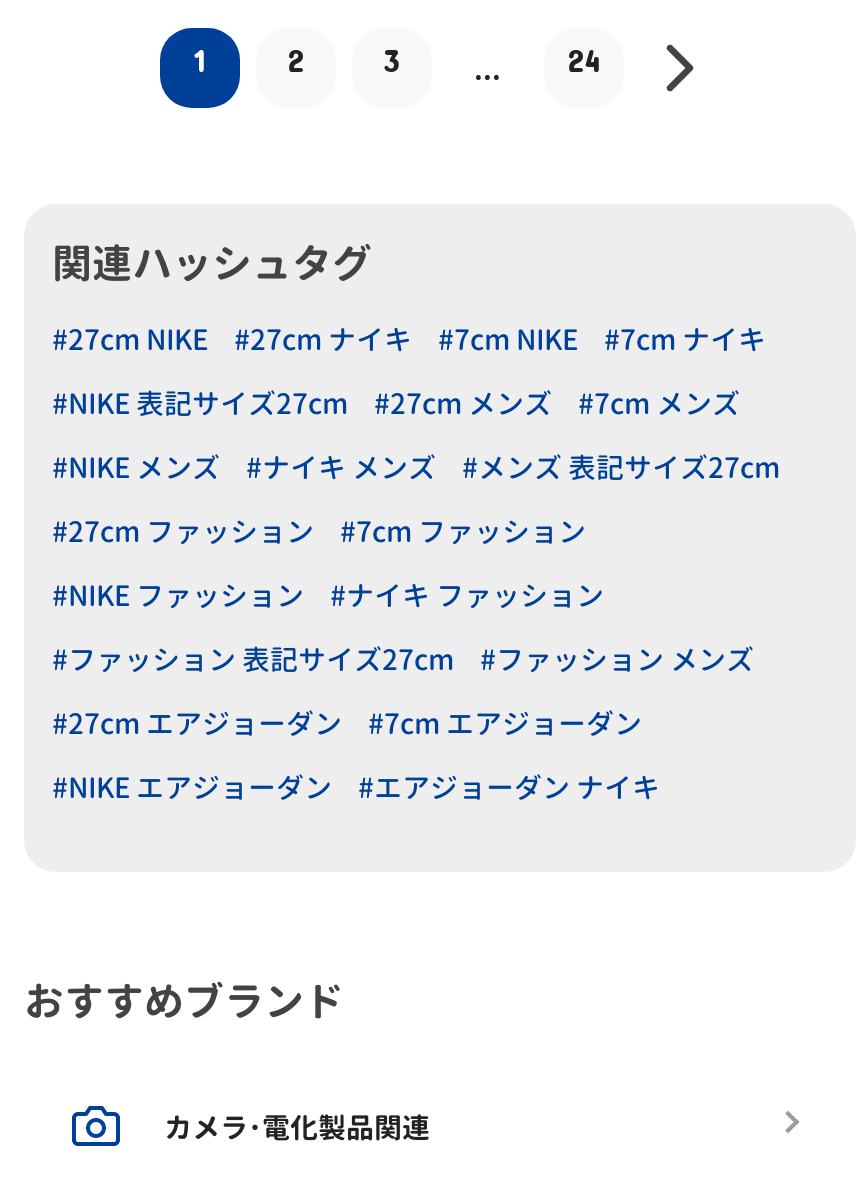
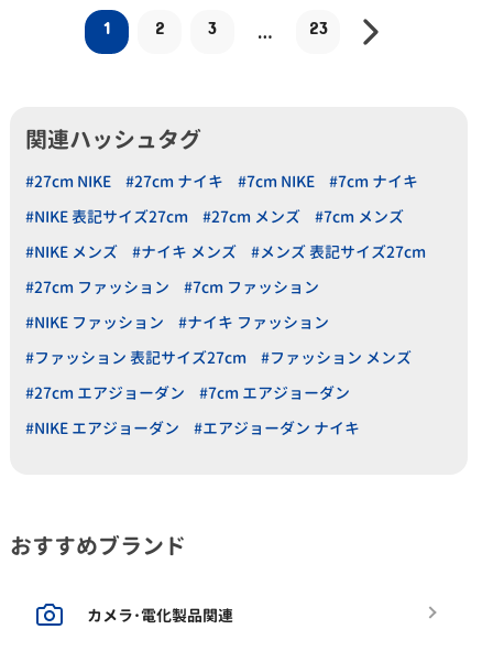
[567,41,601,79] 24 -> [309,17,327,38] 23

